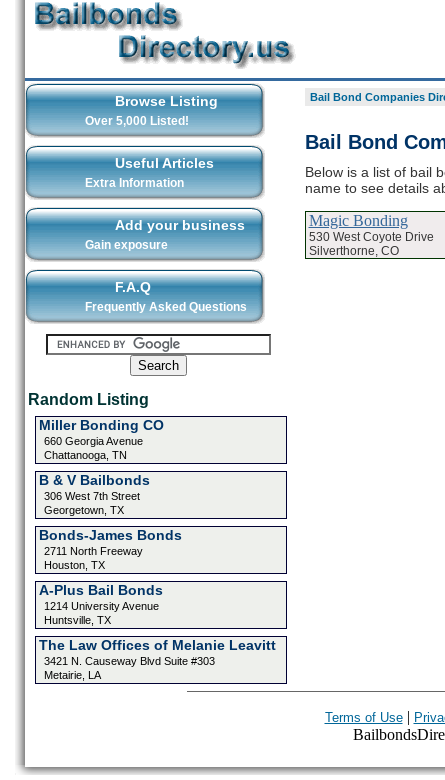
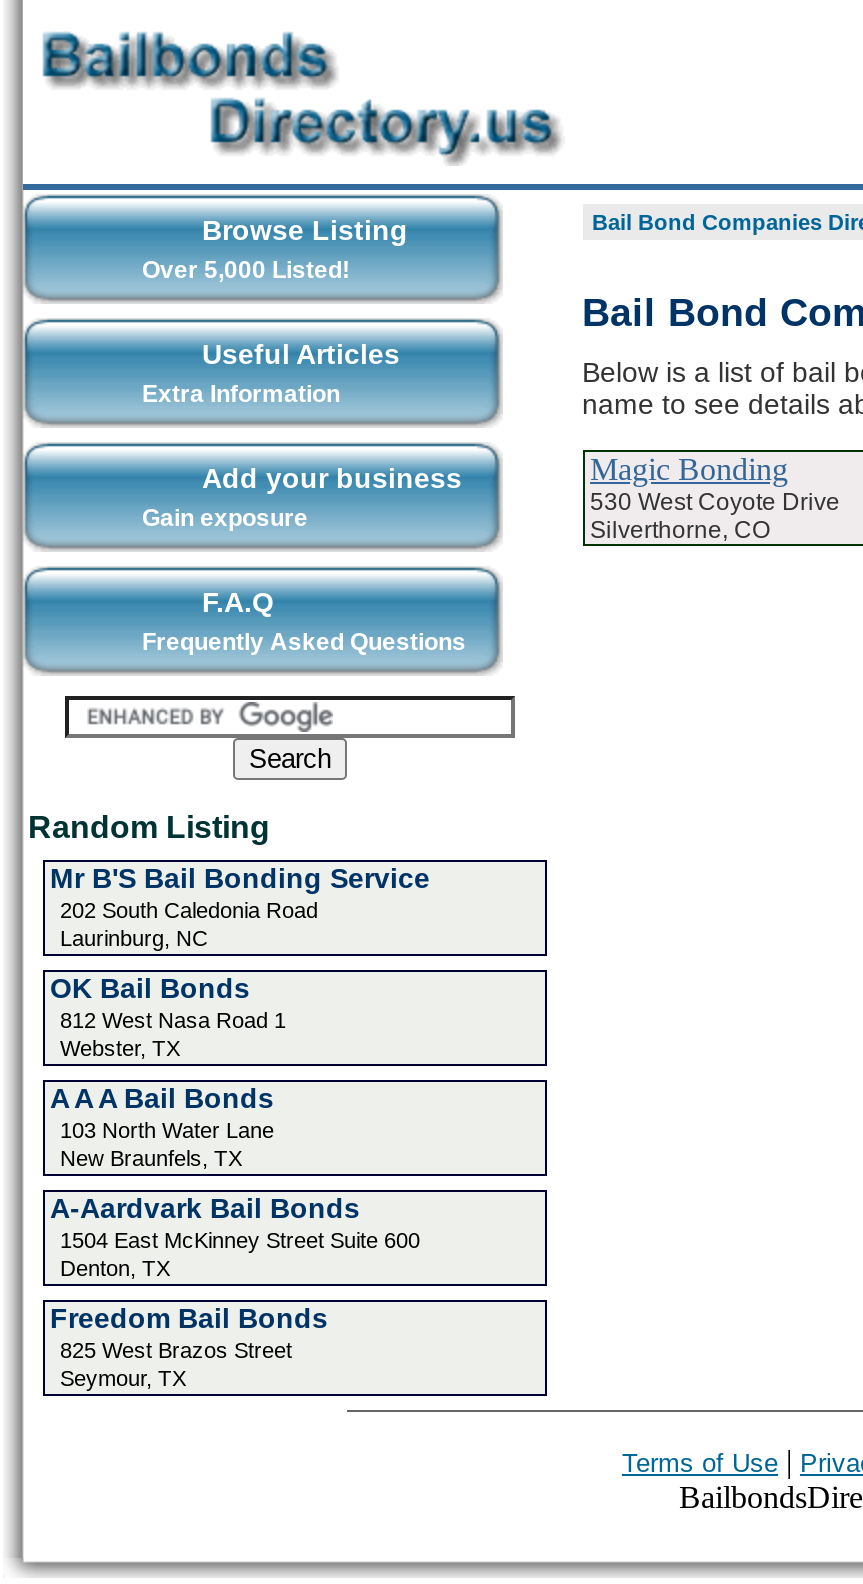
[38,417,163,461] Miller Bonding CO | 660 Georgia Avenue | Chattanooga, TN -> [50,862,430,950] Mr B'S Bail Bonding Service | 202 South Caledonia Road | Laurinburg, NC
[38,472,149,516] B & V Bailbonds | 306 West 7th Street | Georgetown, TX -> [50,972,286,1060] OK Bail Bonds | 812 West Nasa Road 1 | Webster, TX
[38,527,181,571] Bonds-James Bonds | 2711 North Freeway | Houston, TX -> [50,1082,274,1170] A A A Bail Bonds | 103 North Water Lane | New Braunfels, TX
[38,582,162,626] A-Plus Bail Bonds | 1214 University Avenue | Huntsville, TX -> [50,1192,420,1280] A-Aardvark Bail Bonds | 1504 East McKinney Street Suite 600 | Denton, TX
[38,637,275,681] The Law Offices of Melanie Leavitt | 3421 N. Causeway Blvd Suite #303 | Metairie, LA -> [50,1302,328,1390] Freedom Bail Bonds | 825 West Brazos Street | Seymour, TX

